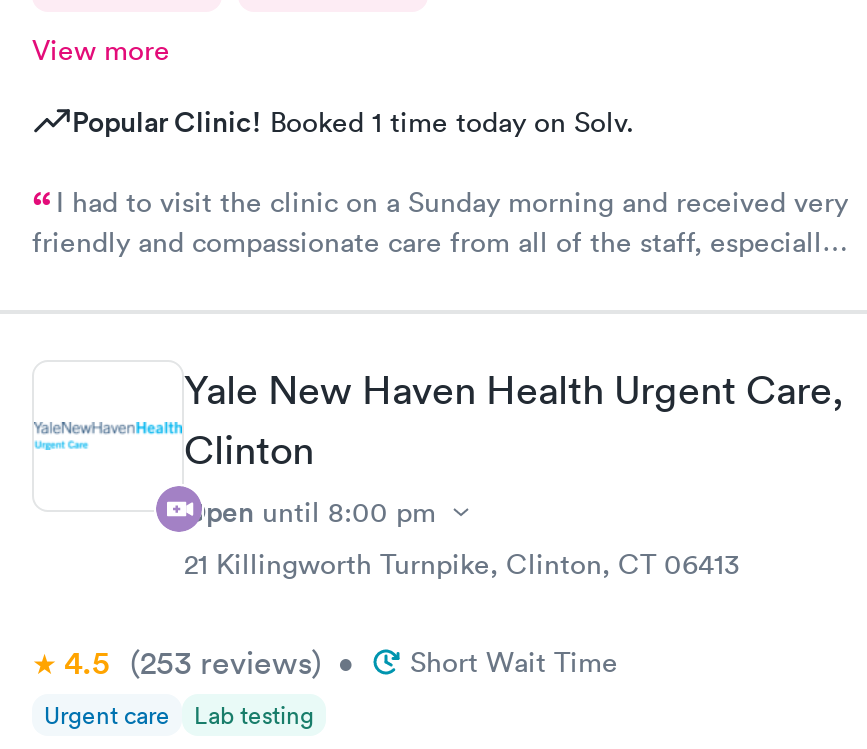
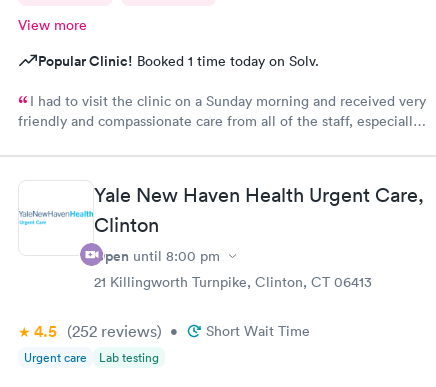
[64,642,618,684] 4.5 (253 reviews) • Short Wait Time -> [34,321,310,342] 4.5 (252 reviews) • Short Wait Time

